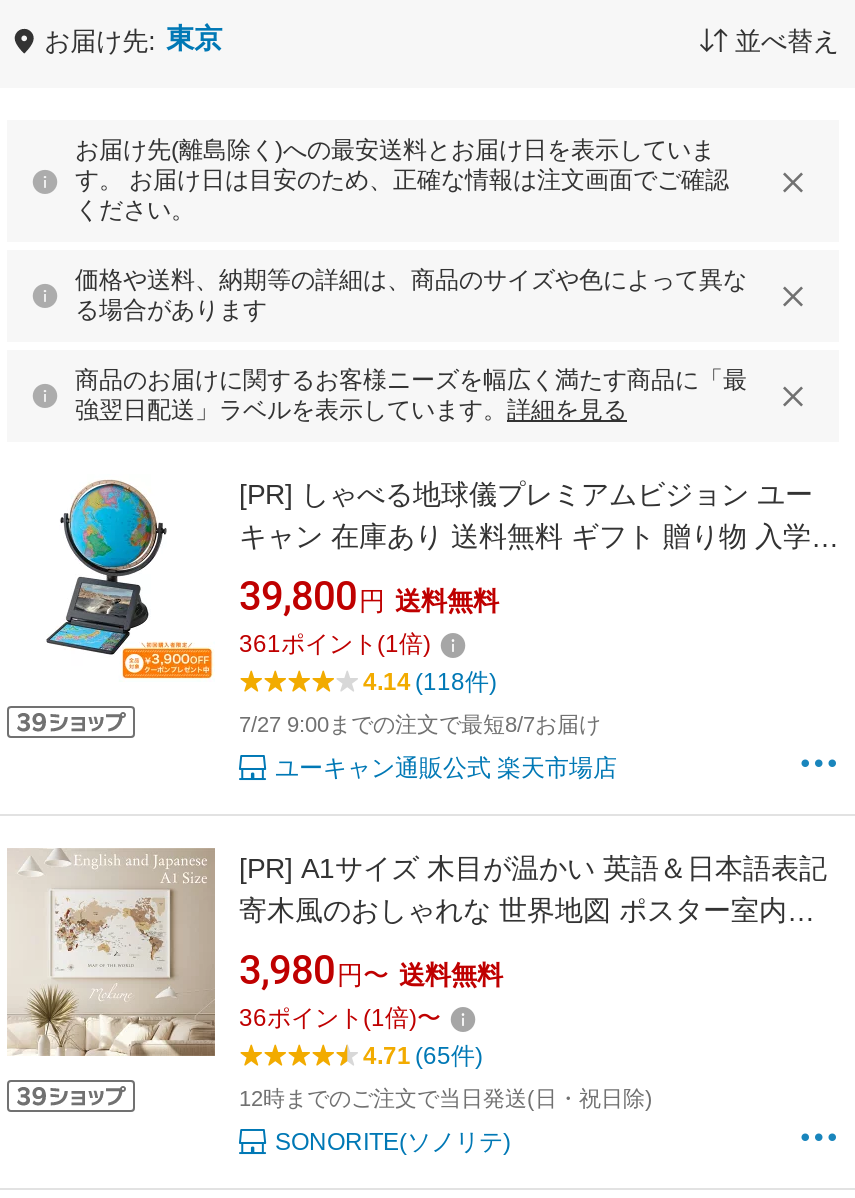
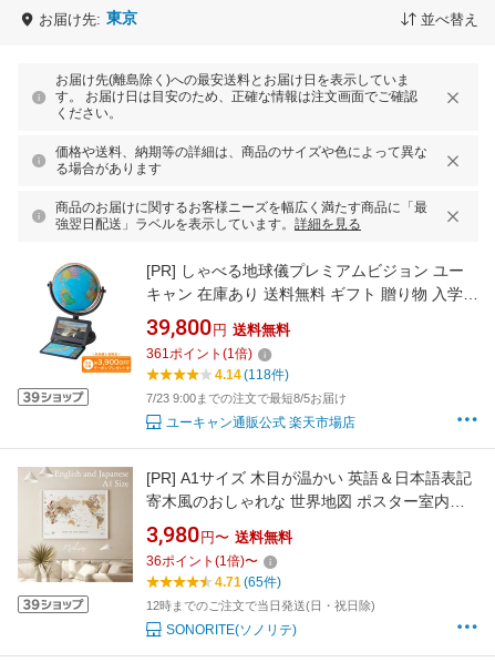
[239,713,601,737] 7/27 9:00までの注文で最短8/7お届け -> [146,392,347,405] 7/23 9:00までの注文で最短8/5お届け

